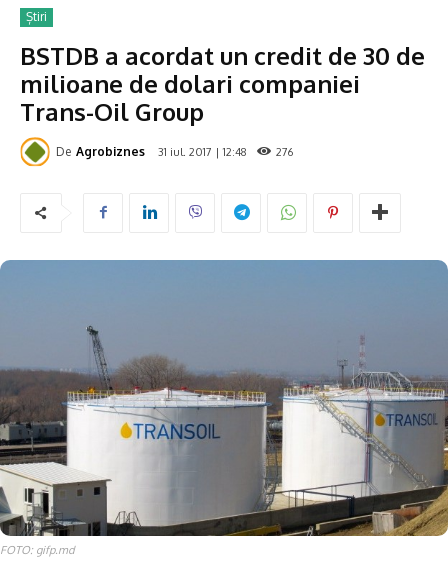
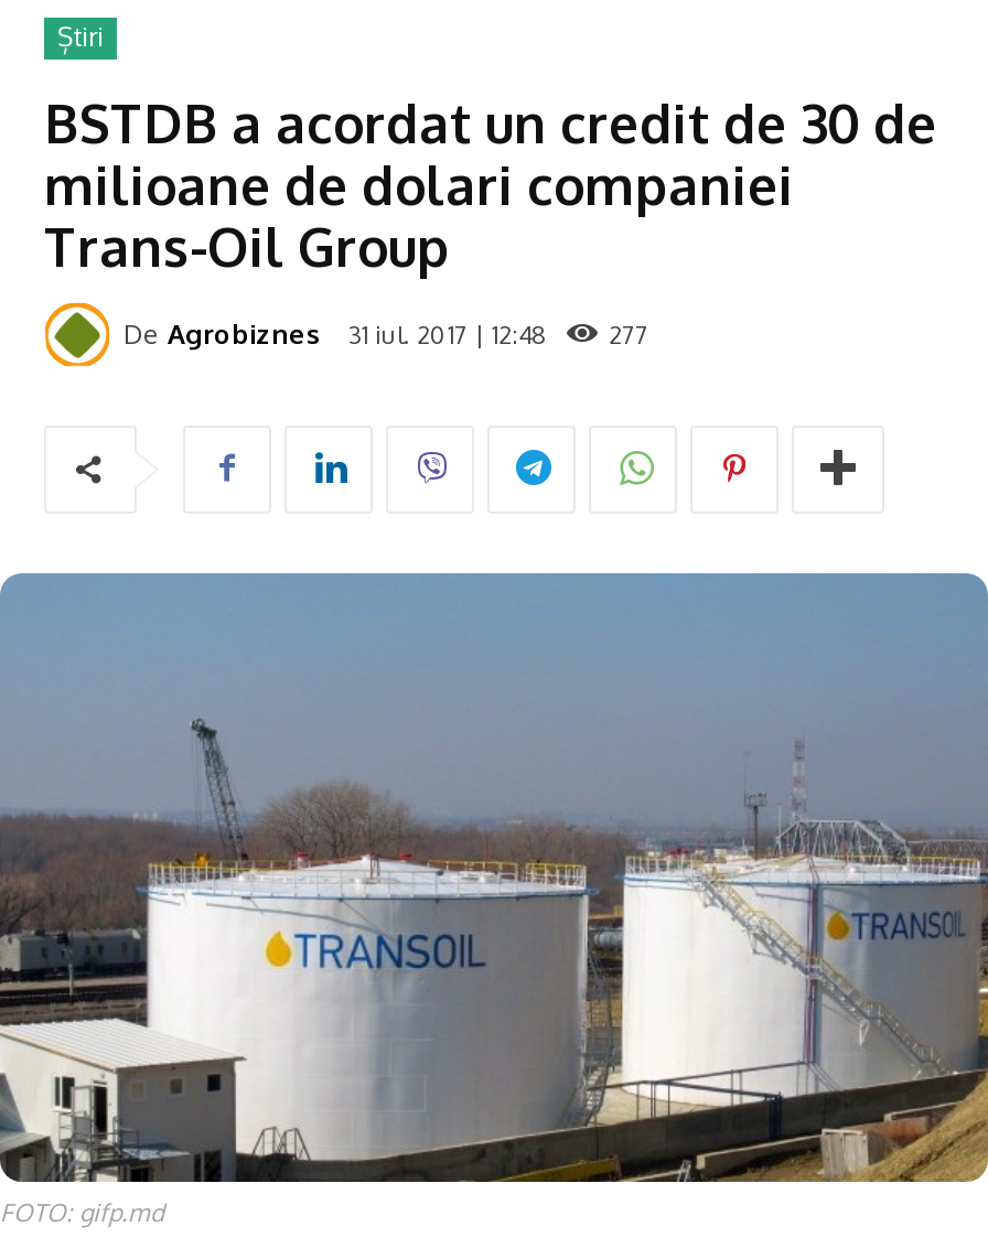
[276,145,293,159] 276 -> [609,320,648,350] 277

